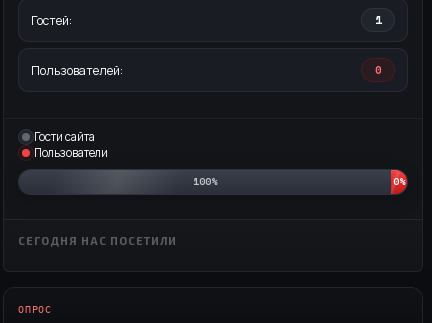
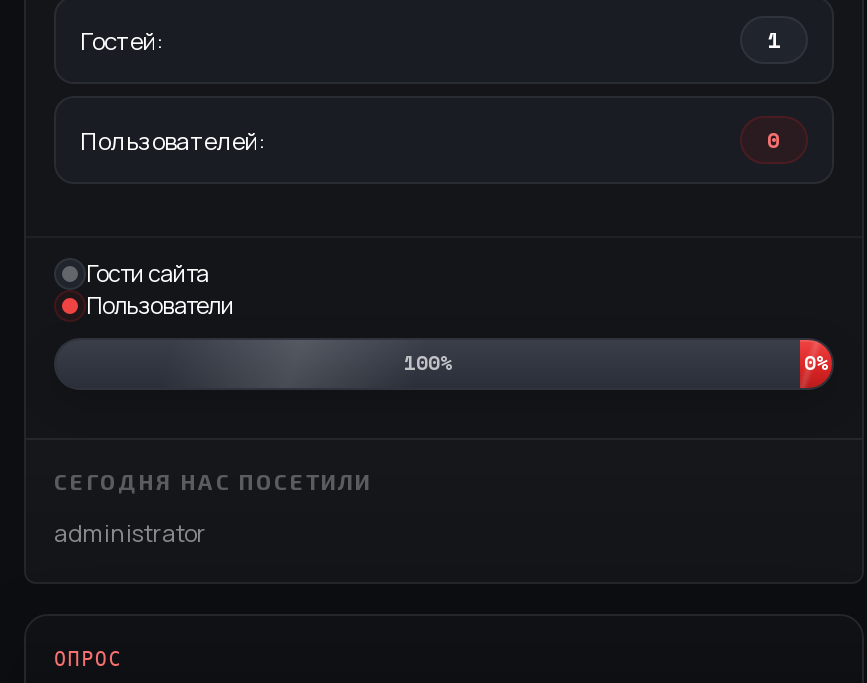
none -> [54,517,206,551] administrator

